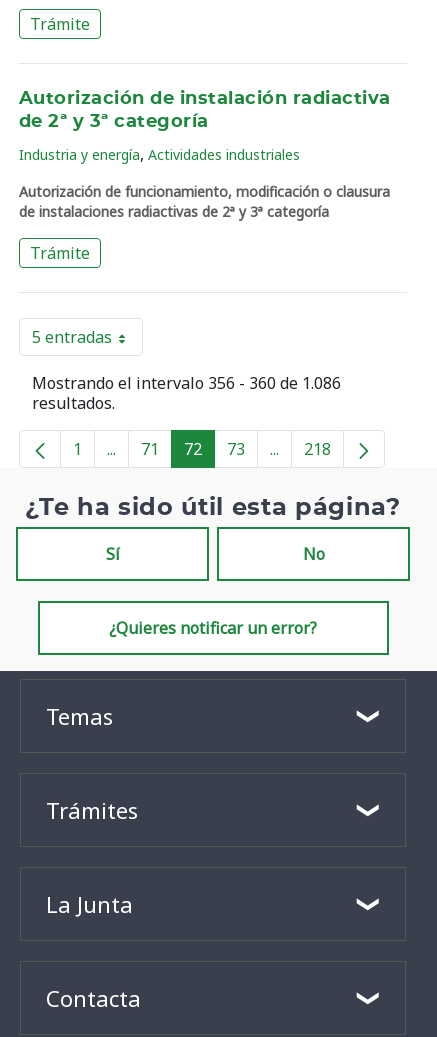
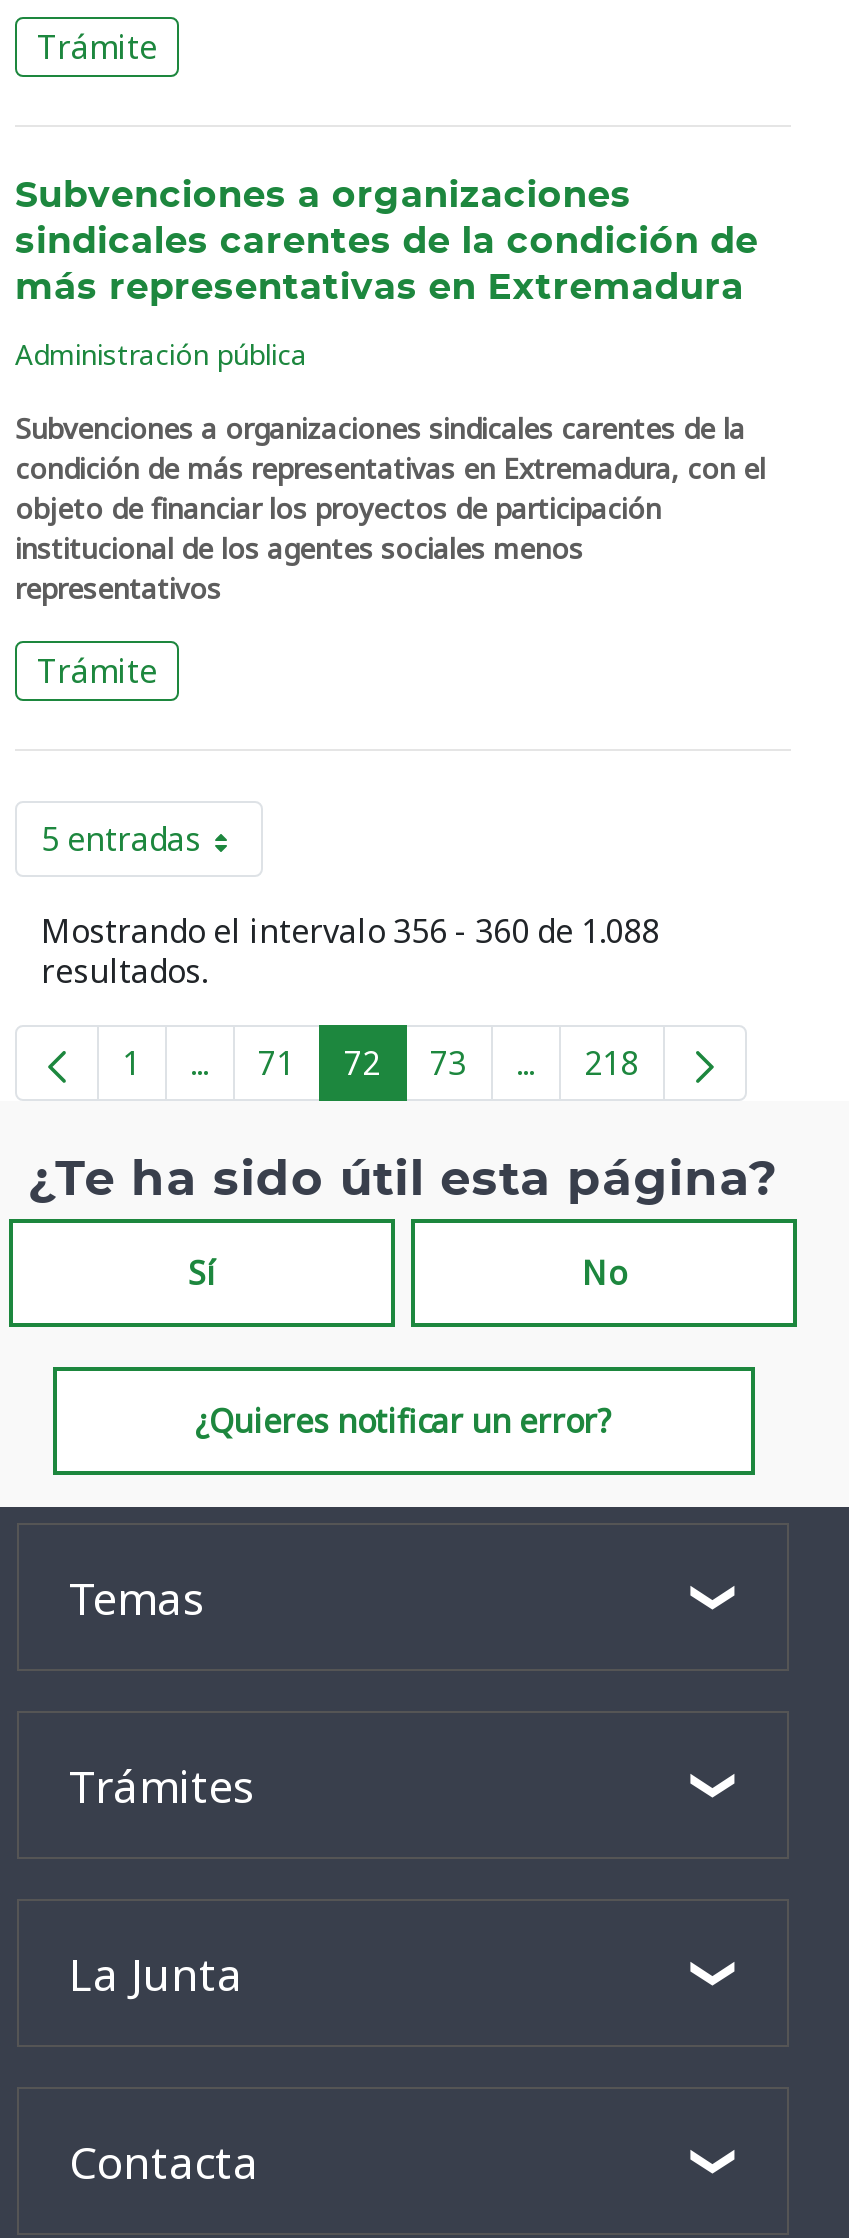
[19,90,391,131] Autorización de instalación radiactiva | de 2ª y 3ª categoría -> [15,179,758,307] Subvenciones a organizaciones | sindicales carentes de la condición de | más representativas en Extremadura
[19,143,300,165] Industria y energía, Actividades industriales -> [15,335,307,373] Administración pública
[19,182,390,221] Autorización de funcionamiento, modificación o clausura | de instalaciones radiactivas de 2ª y 3ª categoría -> [15,409,765,607] Subvenciones a organizaciones sindicales carentes de la | condición de más representativas en Extremadura, con el | objeto de financiar los proyectos de participación | institucional de los agentes sociales menos | representativos
[32,372,341,394] Mostrando el intervalo 356 - 360 de 1.086 -> [41,909,659,953] Mostrando el intervalo 356 - 360 de 1.088

